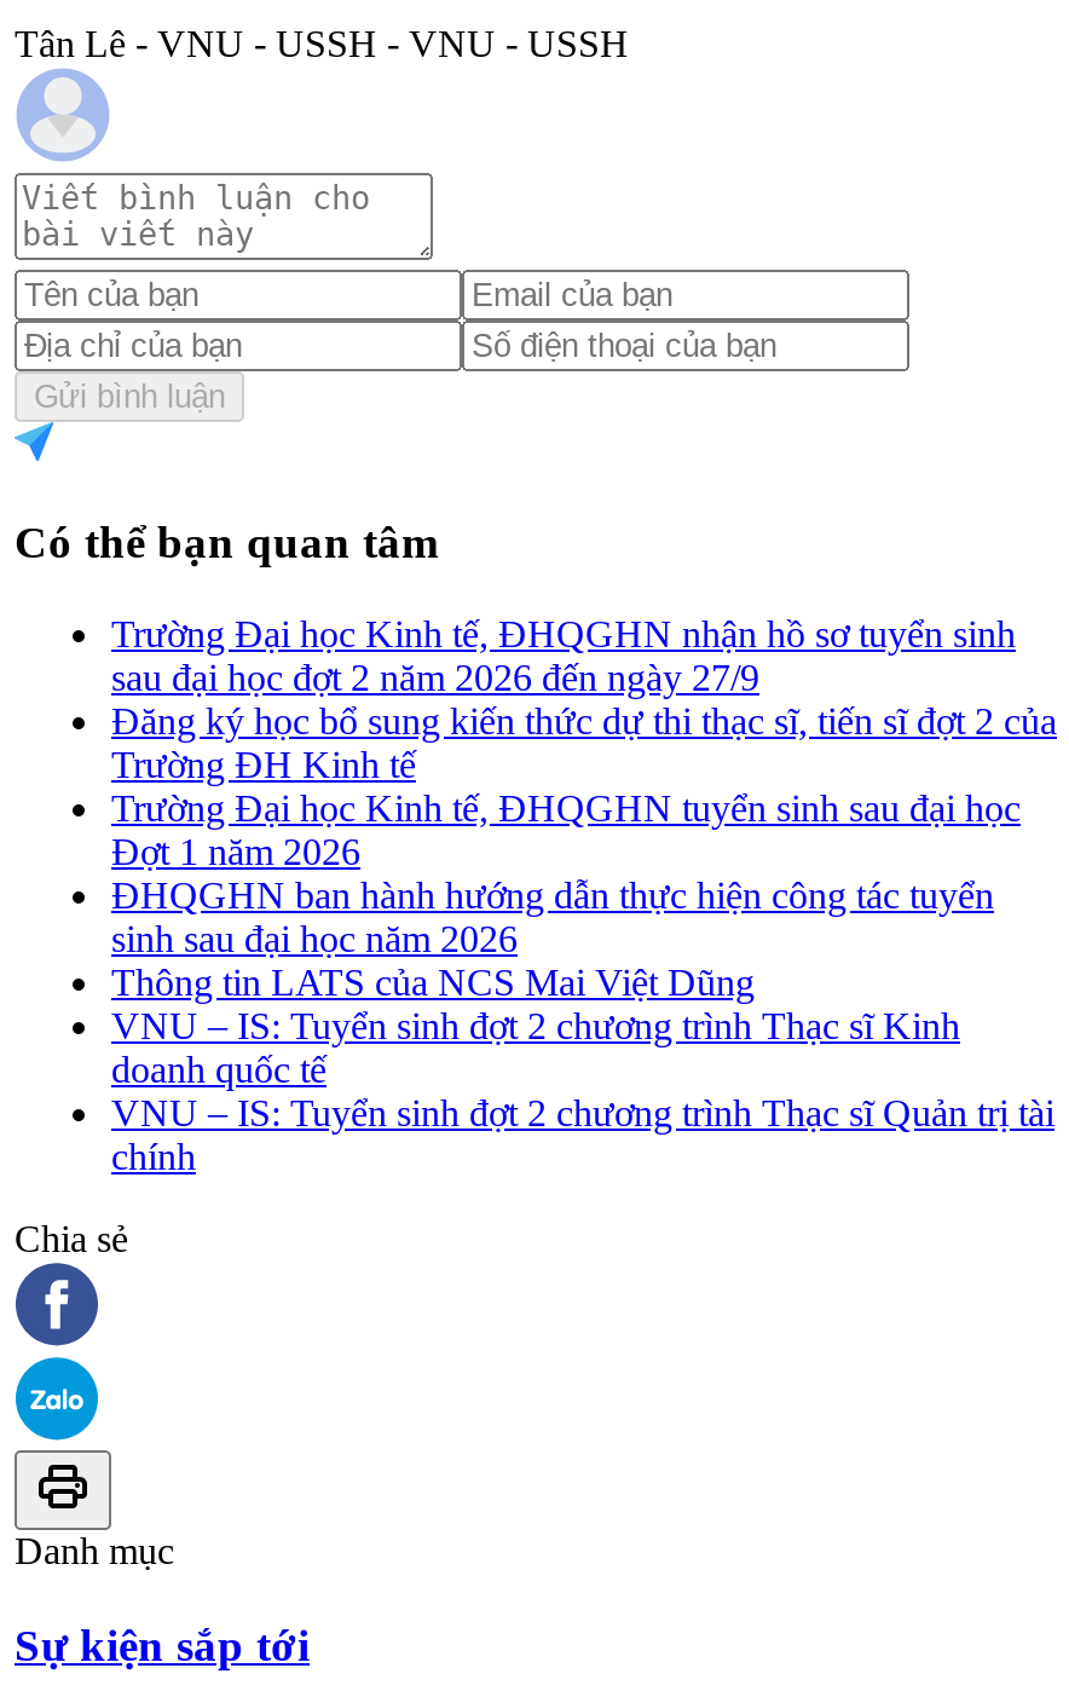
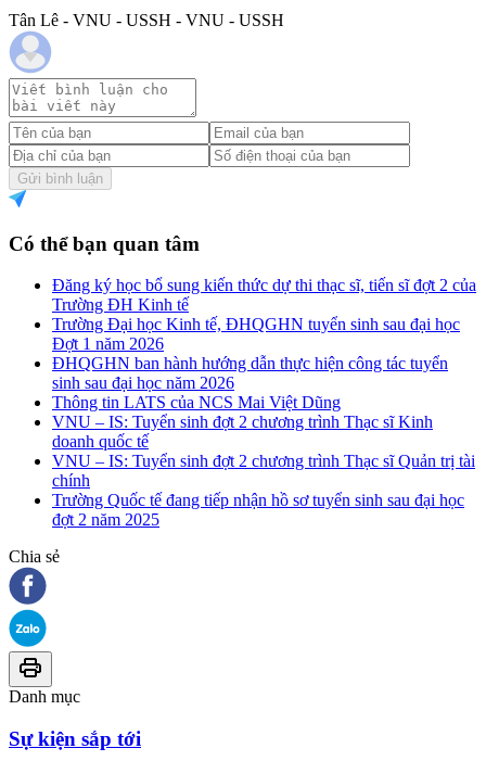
[111,614,1016,698] Trường Đại học Kinh tế, ĐHQGHN nhận hồ sơ tuyển sinh | sau đại học đợt 2 năm 2026 đến ngày 27/9 -> none
moved [111,701,1057,1177] -> [52,276,476,490]: Đăng ký học bổ sung kiến thức dự thi thạc sĩ, tiến sĩ đợt 2 của | Trường ĐH Kinh tế | Trường Đại học Kinh tế, ĐHQGHN tuyển sinh sau đại học | ... | VNU – IS: Tuyển sinh đợt 2 chương trình Thạc sĩ Quản trị tài | chính
none -> [52,491,464,529] Trường Quốc tế đang tiếp nhận hồ sơ tuyển sinh sau đại học | đợt 2 năm 2025

